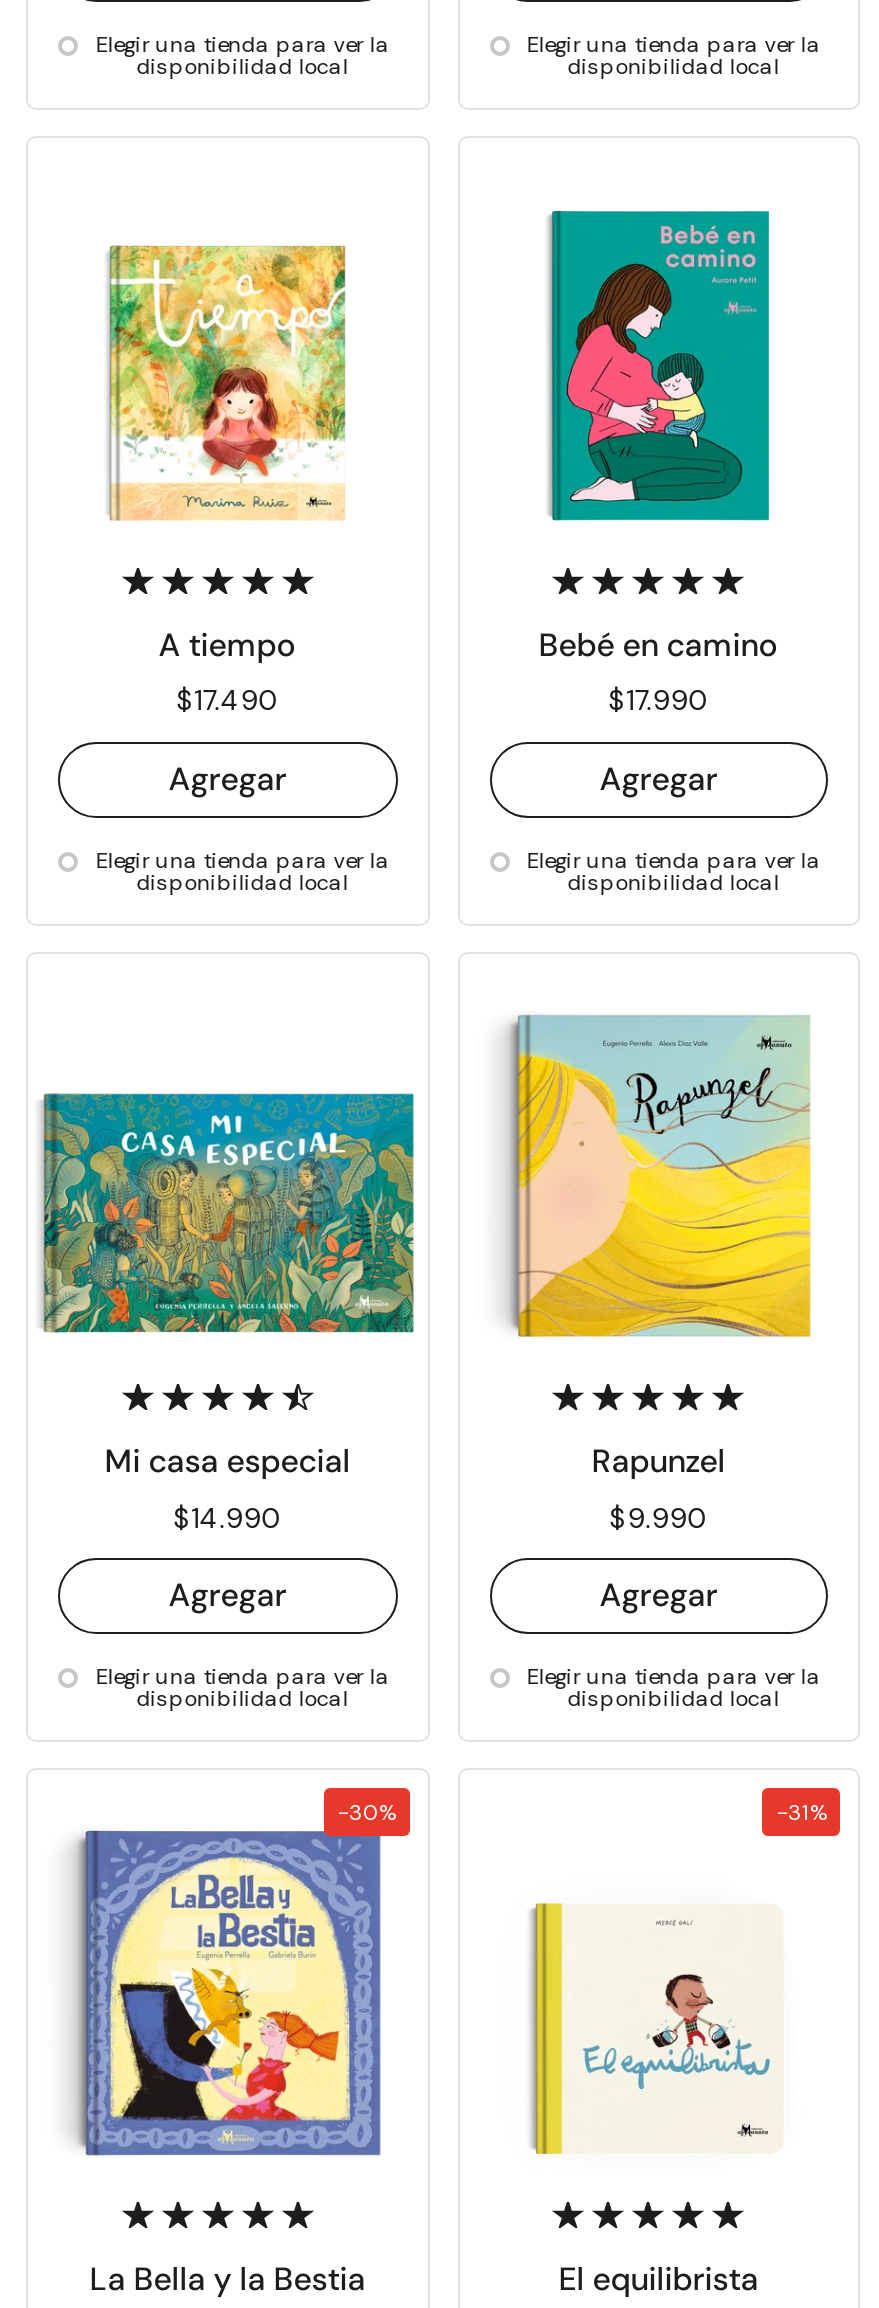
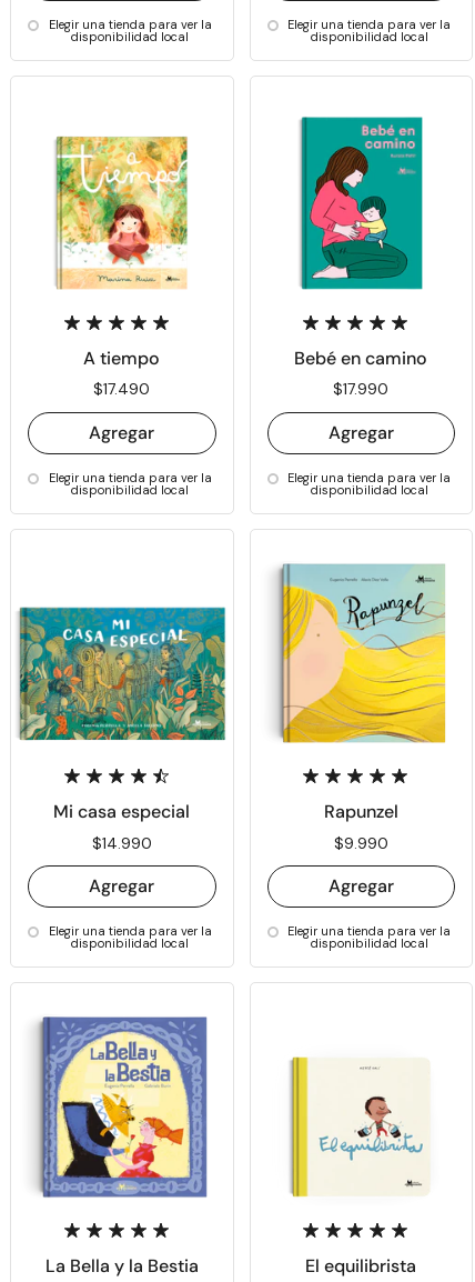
[337,1798,395,1826] -30% -> none
[776,1798,826,1826] -31% -> none

